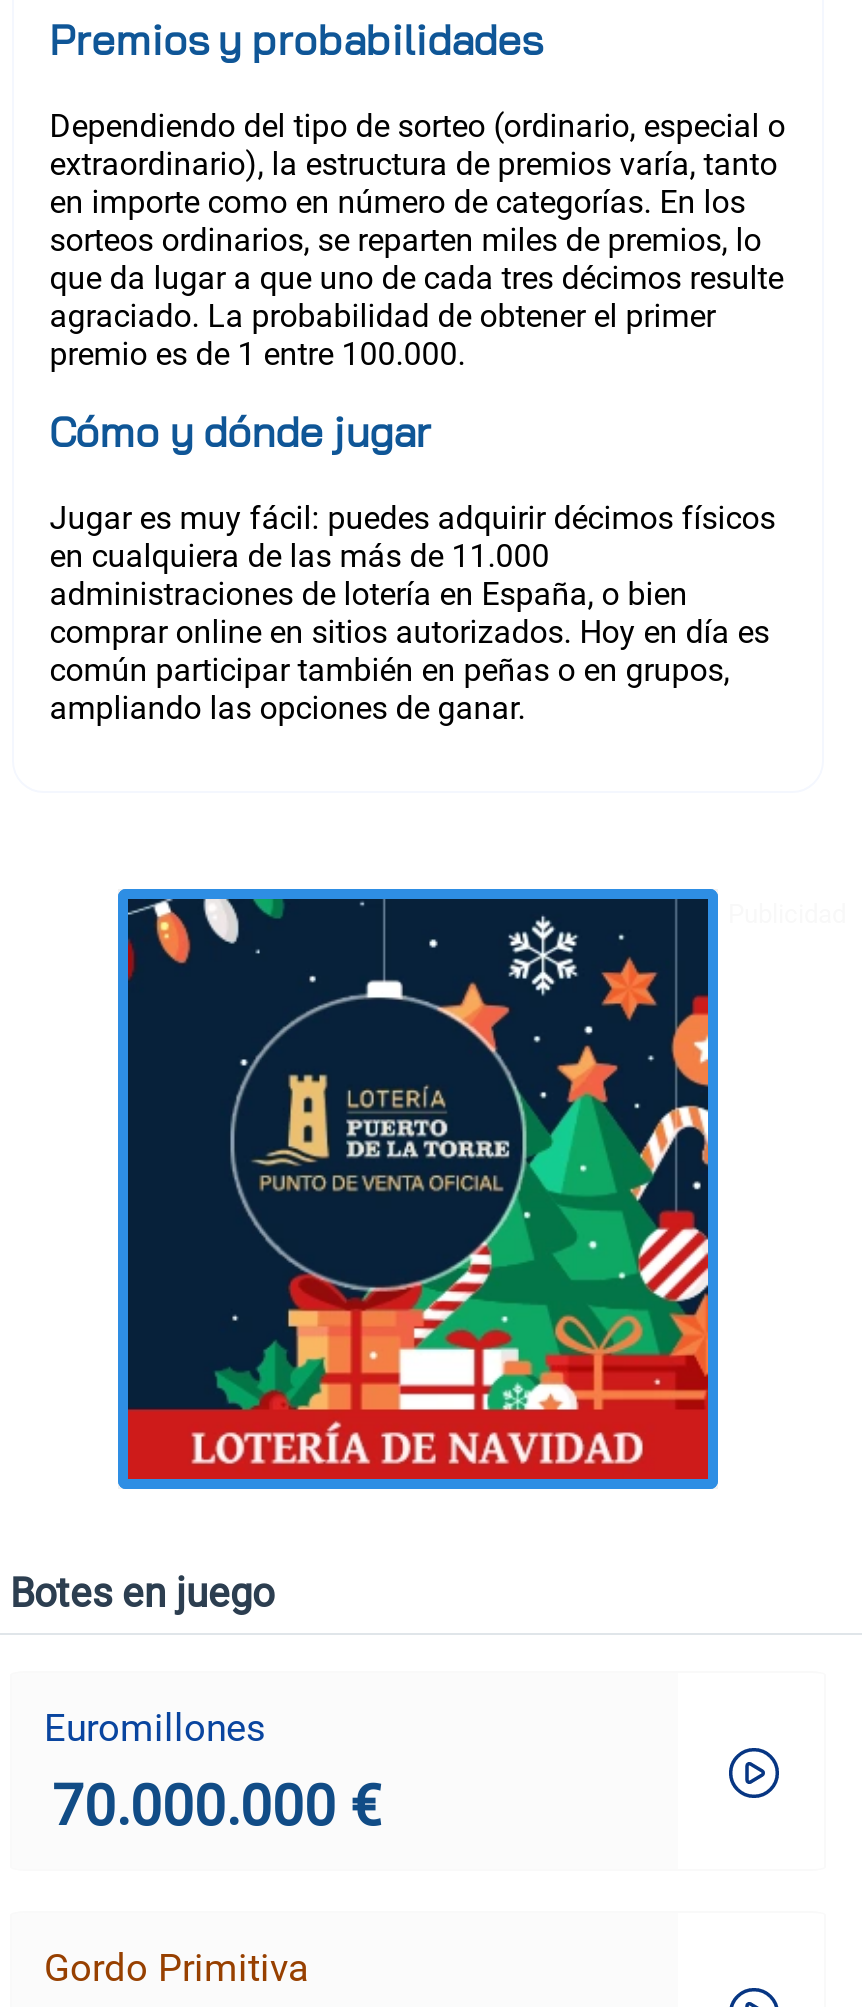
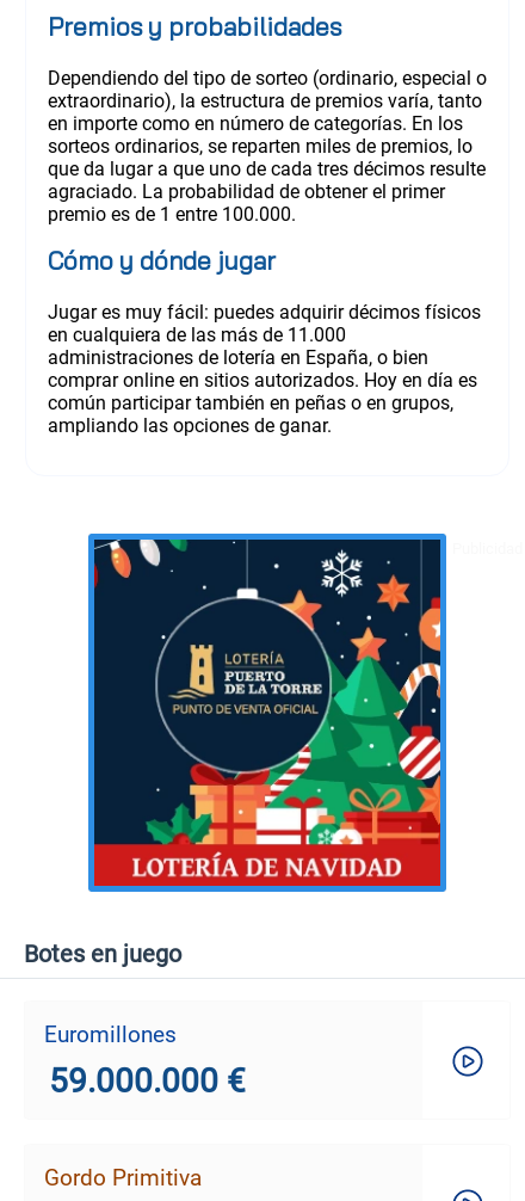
[52,1773,382,1839] 70.000.000 € -> [49,1061,246,1100] 59.000.000 €

